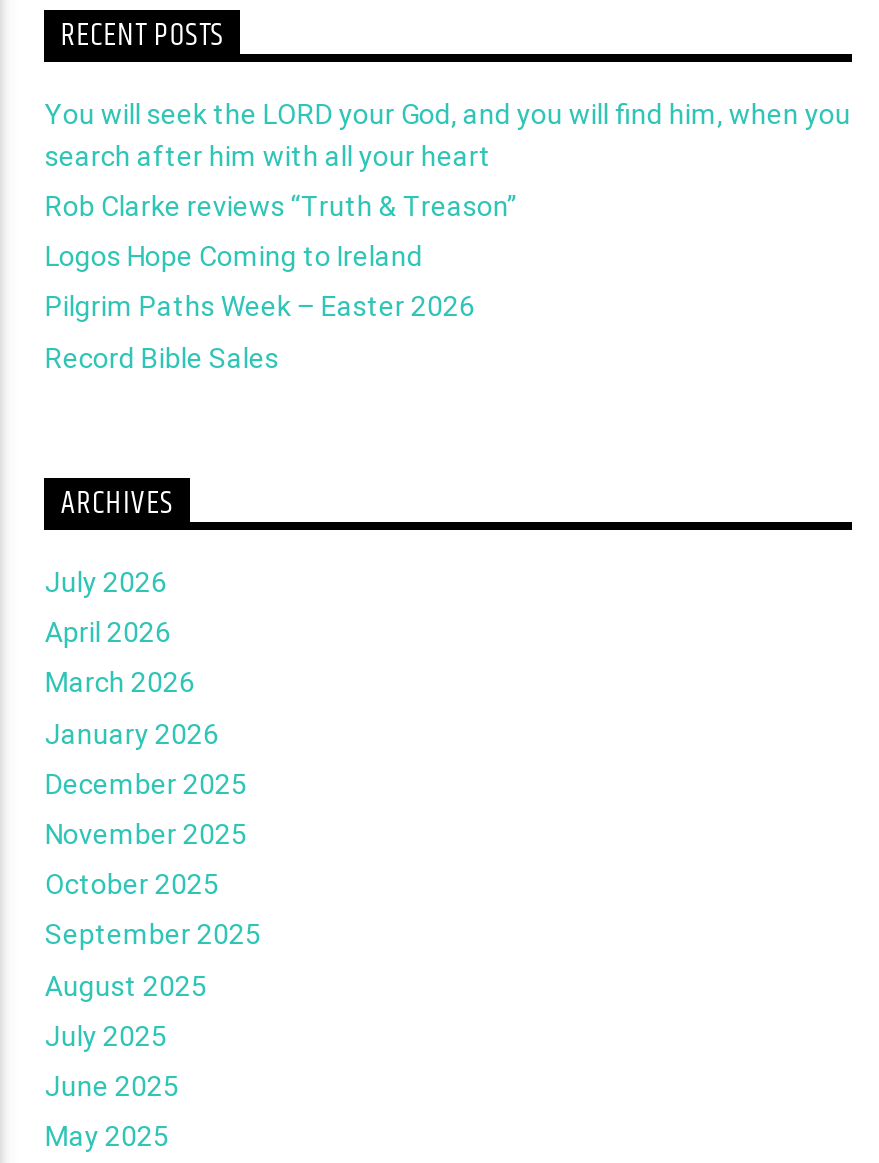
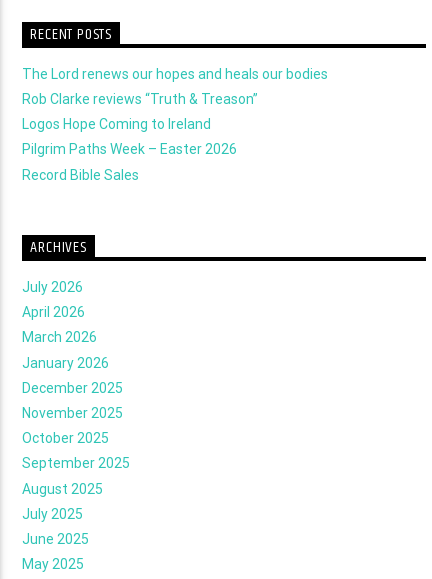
[45,98,851,172] You will seek the LORD your God, and you will find him, when you | search after him with all your heart -> [22,66,328,82] The Lord renews our hopes and heals our bodies

